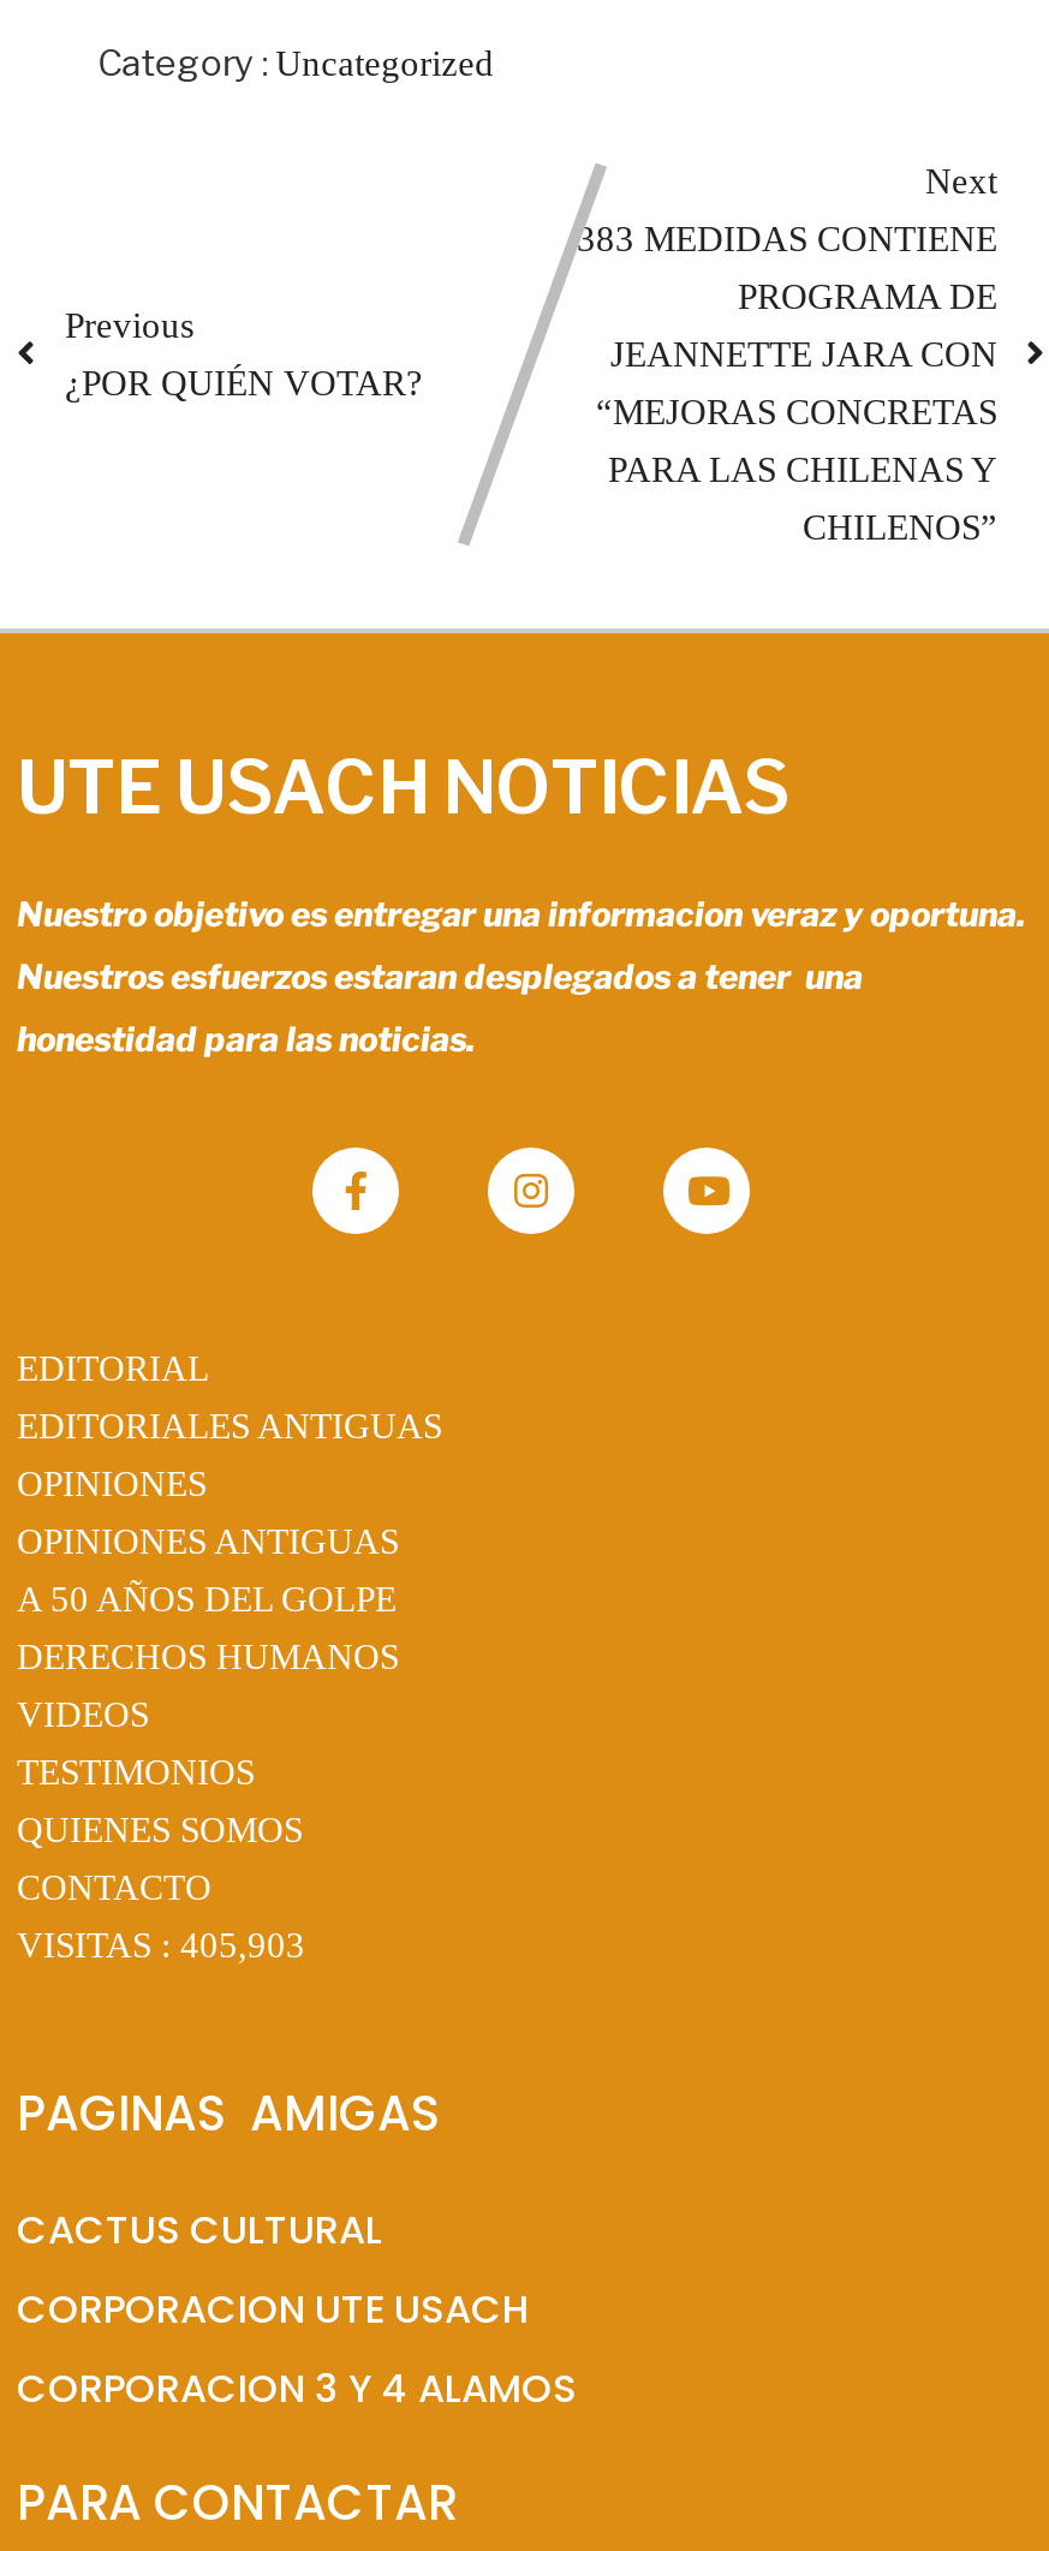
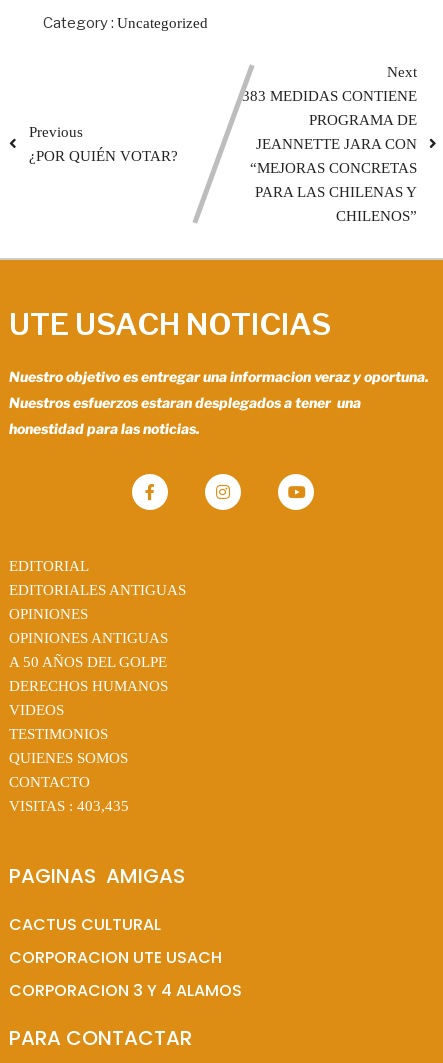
[17,1925,305,1964] VISITAS : 405,903 -> [9,798,129,814] VISITAS : 403,435

